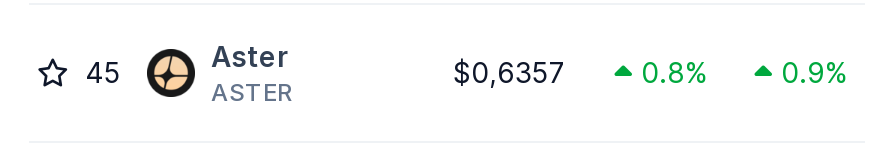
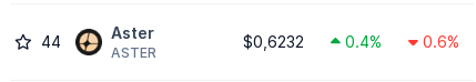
[85,55,121,89] 45 -> [41,32,61,51] 44
[453,55,567,89] $0,6357 -> [243,32,304,51] $0,6232
[641,55,707,89] 0.8% -> [345,32,382,51] 0.4%
[781,55,847,89] 0.9% -> [423,32,459,51] 0.6%

